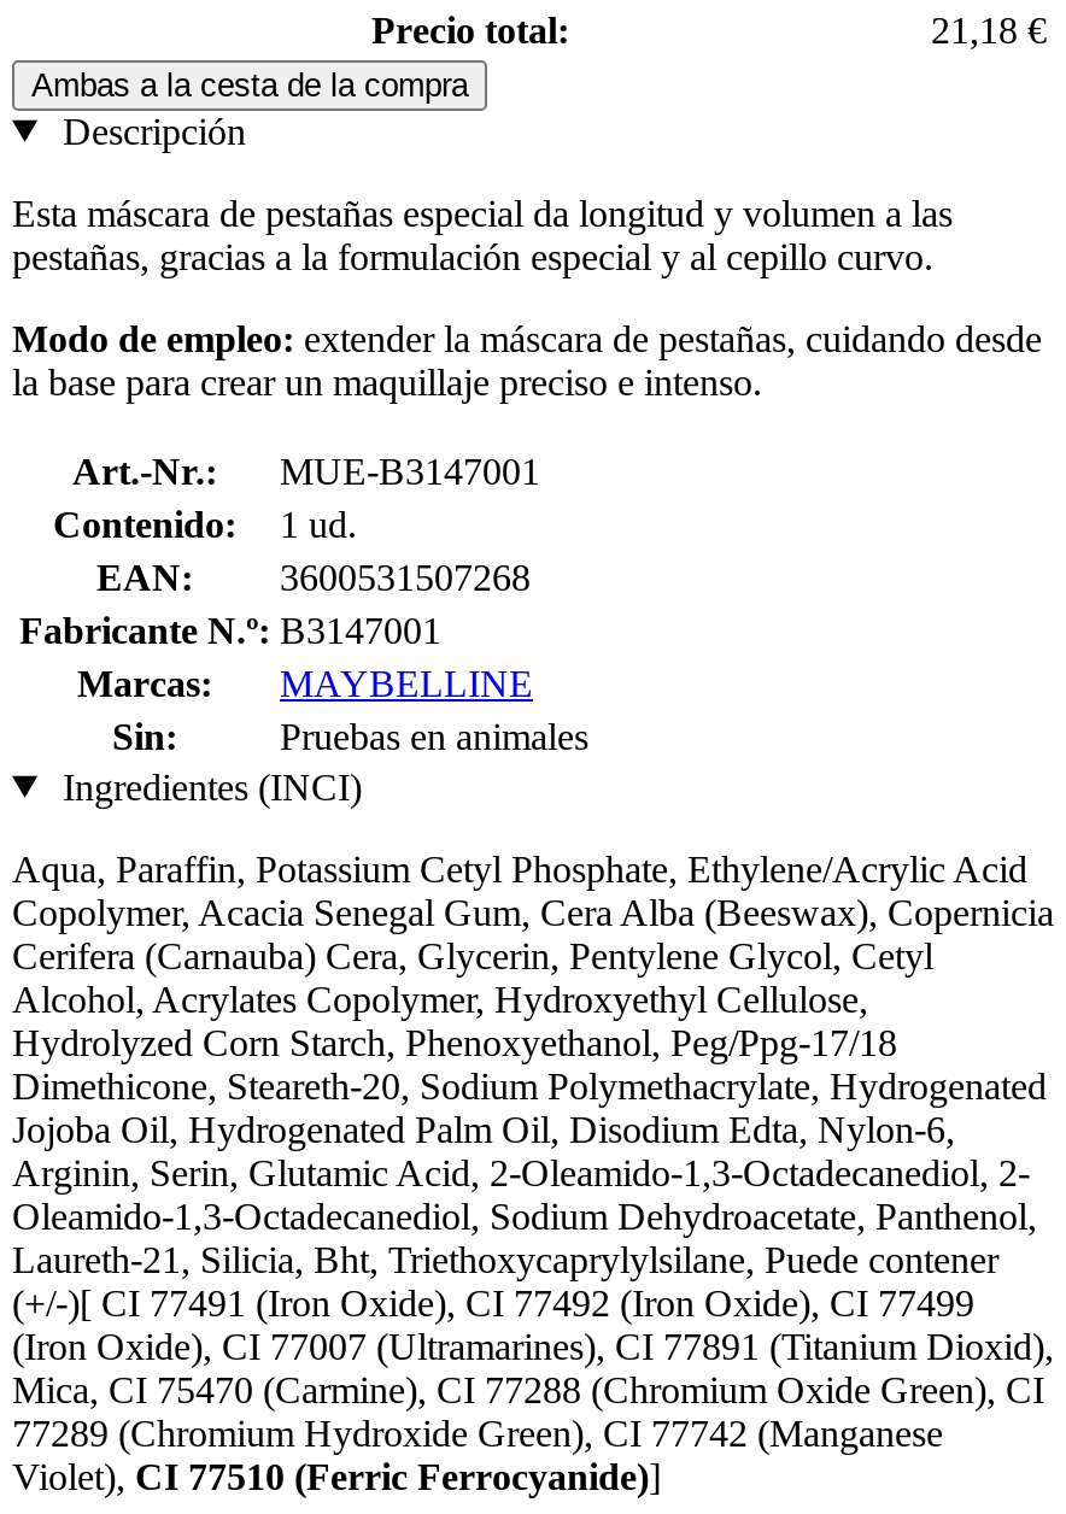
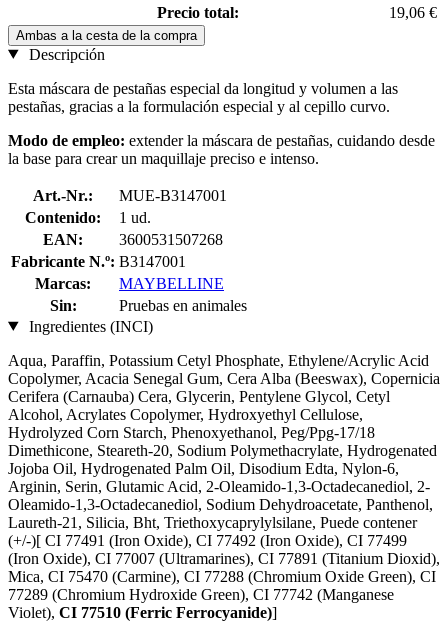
[931,9,1047,50] 21,18 € -> [389,4,437,21] 19,06 €

